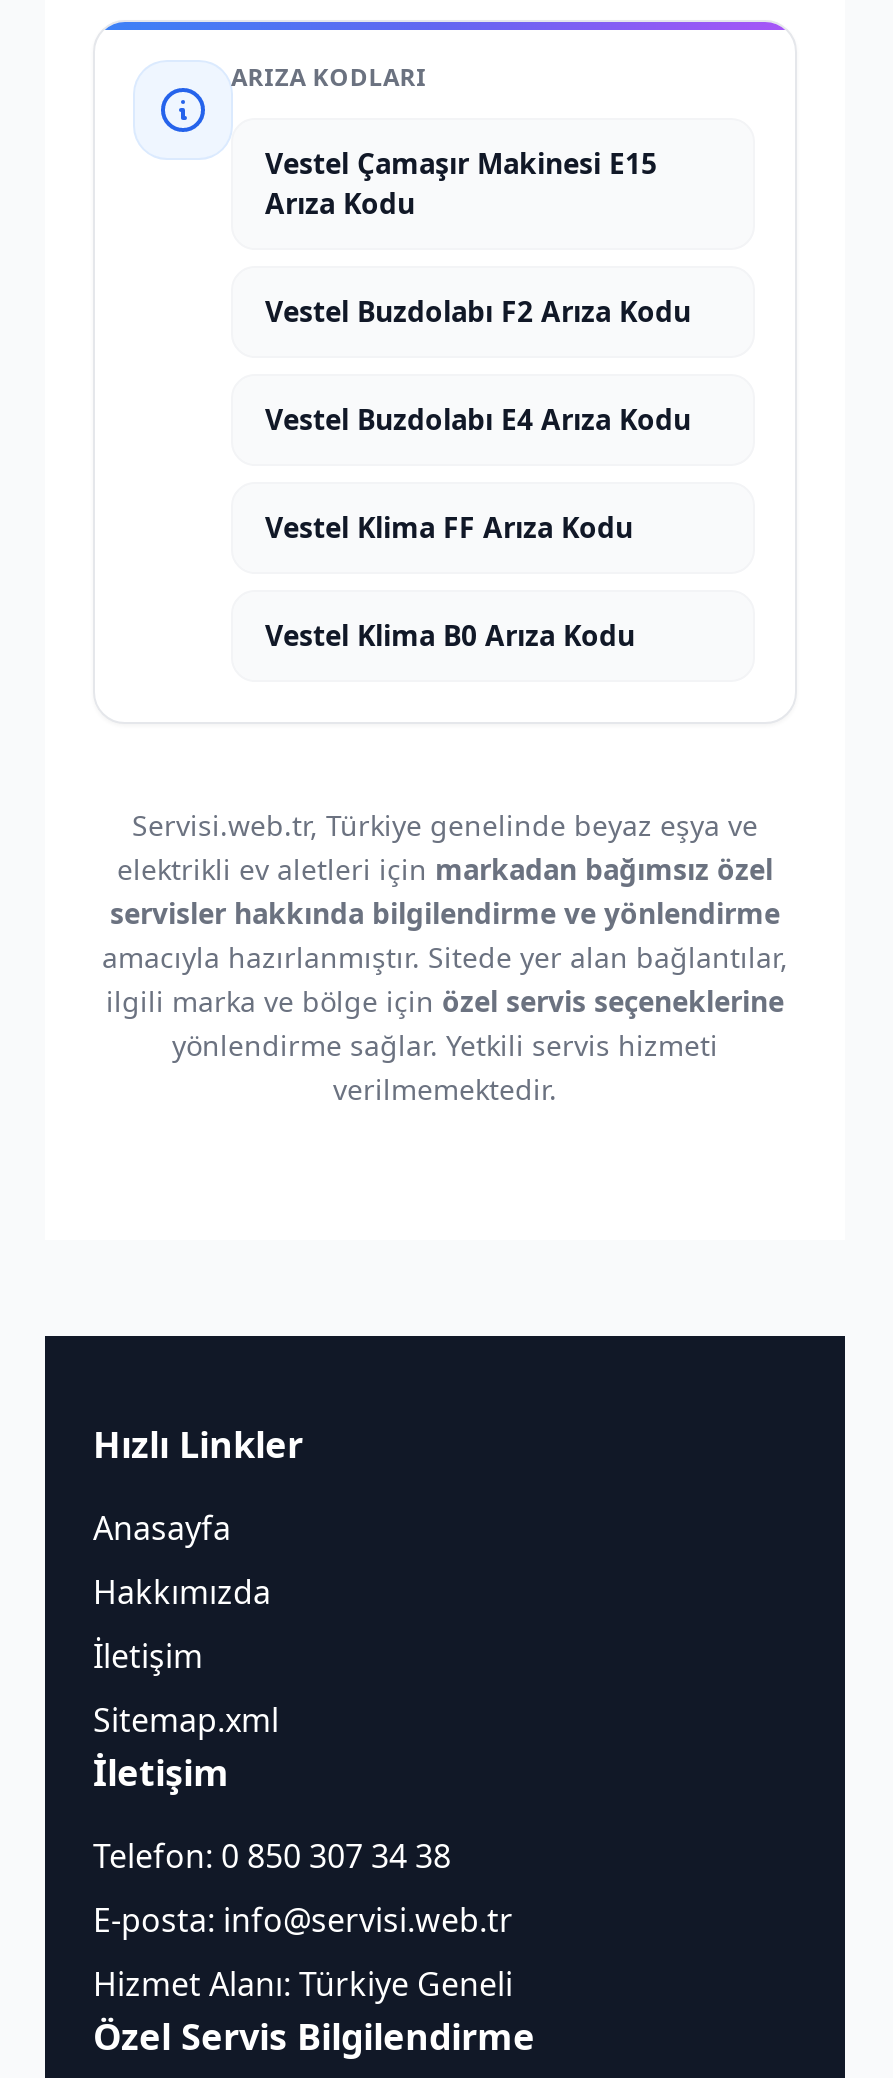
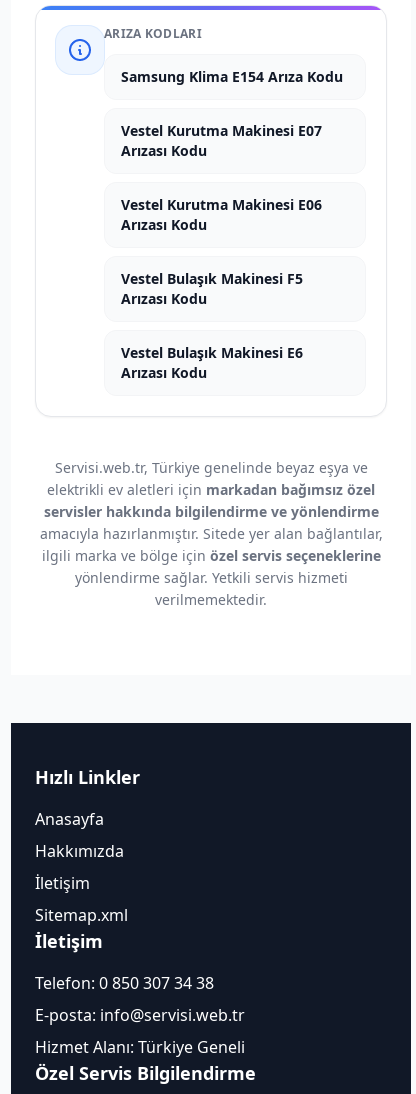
[265,144,657,222] Vestel Çamaşır Makinesi E15 | Arıza Kodu -> [121,67,343,86] Samsung Klima E154 Arıza Kodu
[265,292,691,330] Vestel Buzdolabı F2 Arıza Kodu -> [121,121,322,160] Vestel Kurutma Makinesi E07 | Arızası Kodu
[265,400,691,438] Vestel Buzdolabı E4 Arıza Kodu -> [121,195,322,234] Vestel Kurutma Makinesi E06 | Arızası Kodu
[265,508,633,546] Vestel Klima FF Arıza Kodu -> [121,269,303,308] Vestel Bulaşık Makinesi F5 | Arızası Kodu
[265,616,635,654] Vestel Klima B0 Arıza Kodu -> [121,343,303,382] Vestel Bulaşık Makinesi E6 | Arızası Kodu

